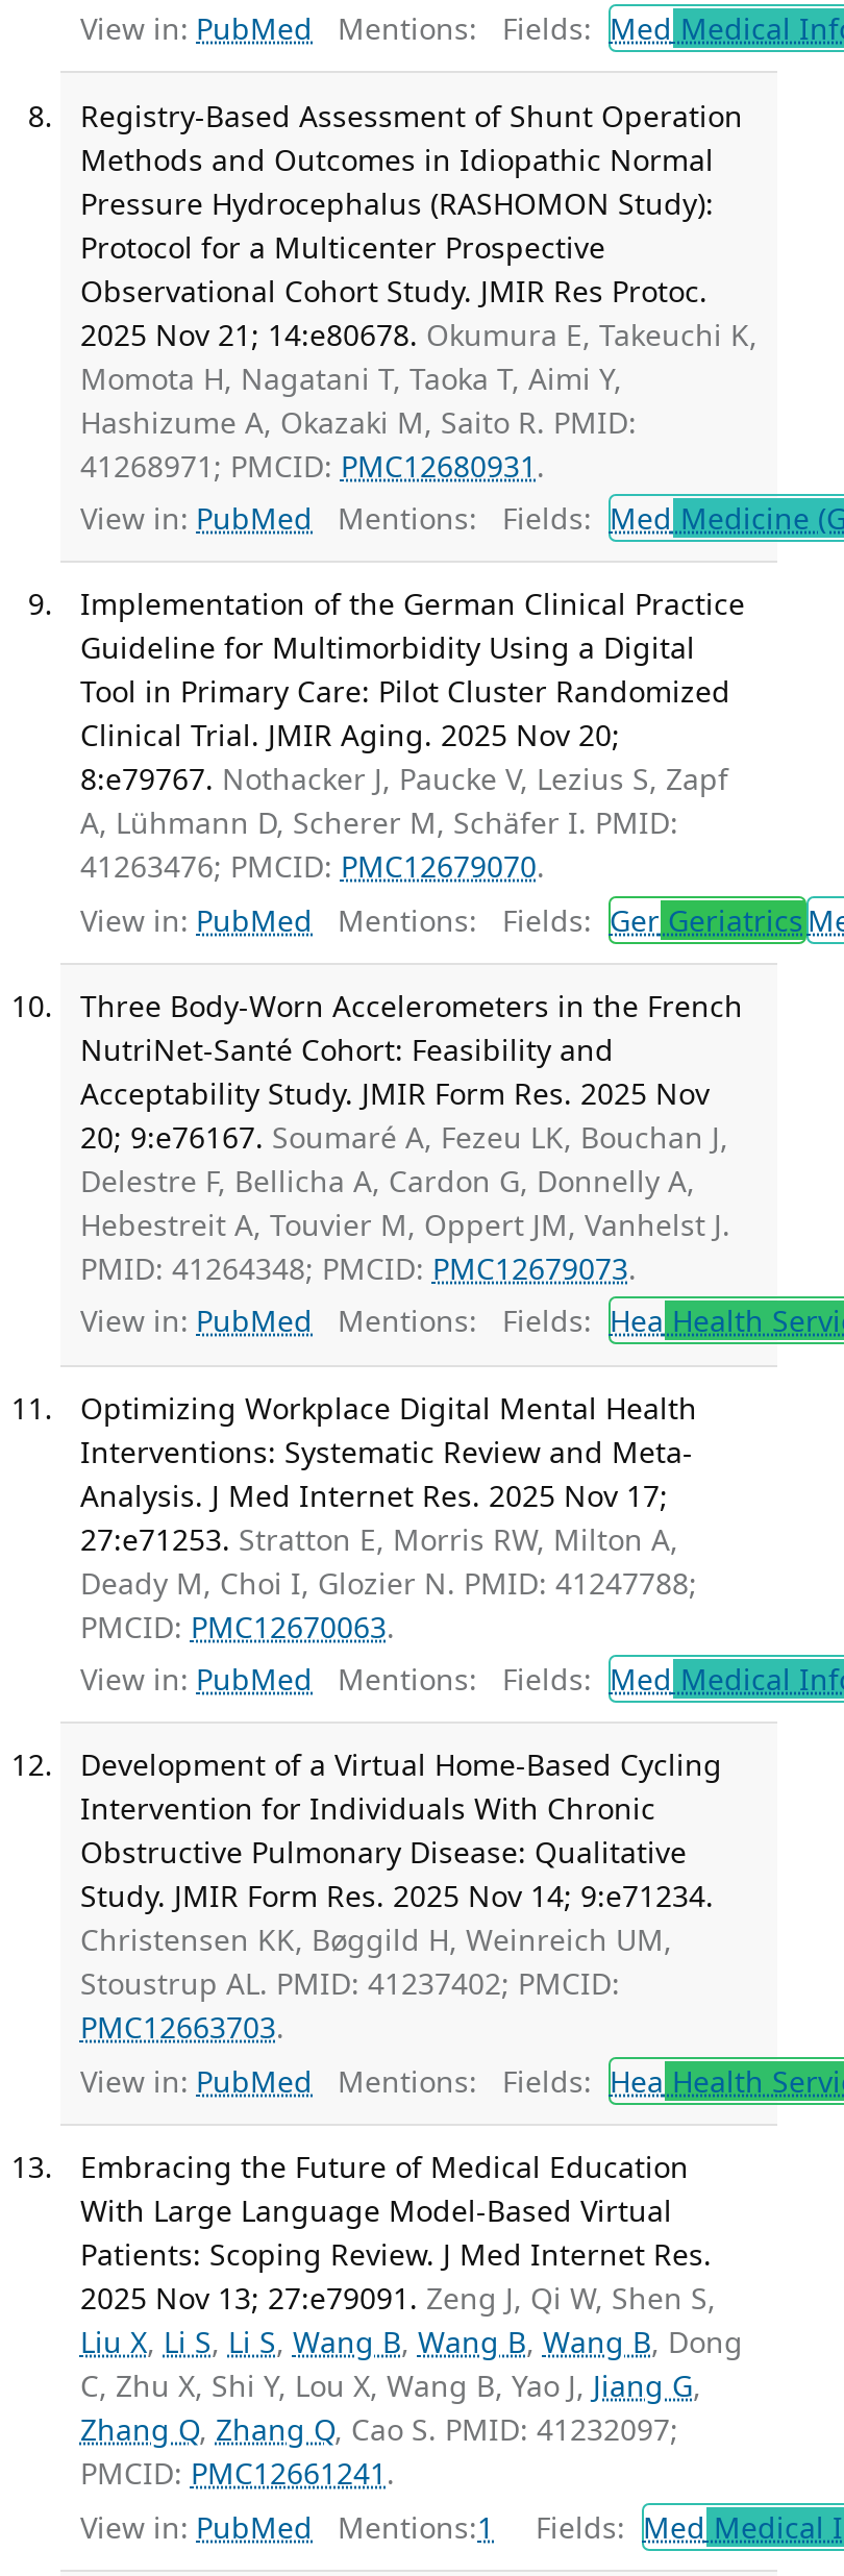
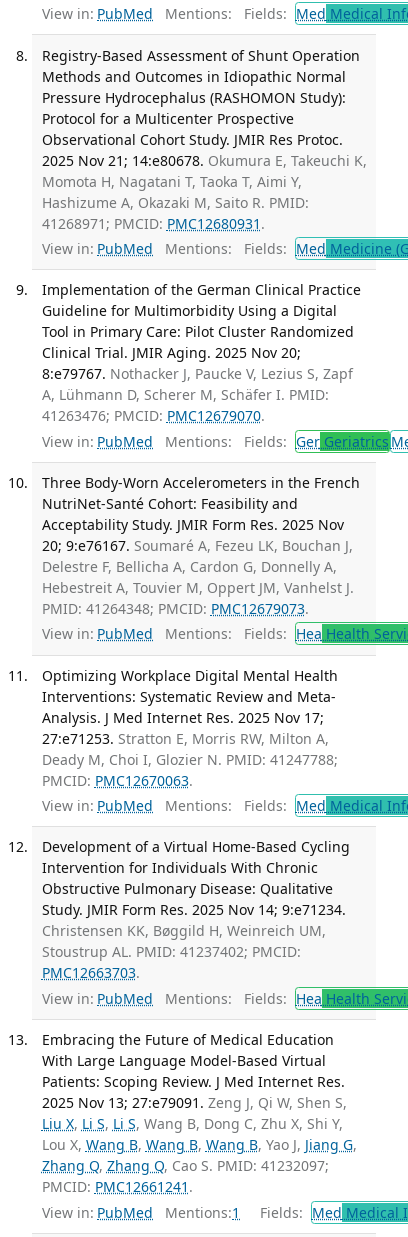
[80,2322,743,2405] Liu X, Li S, Li S, Wang B, Wang B, Wang B, Dong | C, Zhu X, Shi Y, Lou X, Wang B, Yao J, Jiang G, -> [41,1114,356,1154] Liu X, Li S, Li S, Wang B, Dong C, Zhu X, Shi Y, | Lou X, Wang B, Wang B, Wang B, Yao J, Jiang G,

